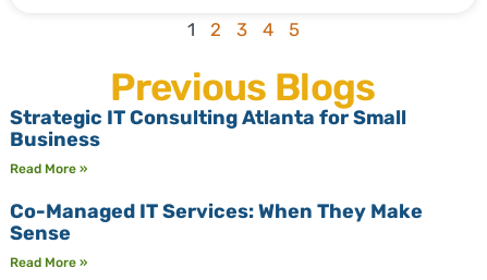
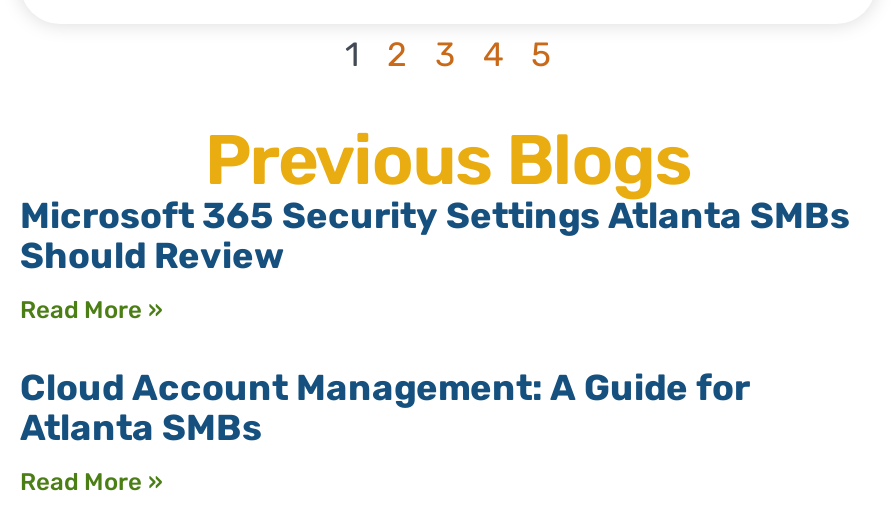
[10,105,406,151] Strategic IT Consulting Atlanta for Small | Business -> [20,193,850,277] Microsoft 365 Security Settings Atlanta SMBs | Should Review
[10,199,423,245] Co-Managed IT Services: When They Make | Sense -> [20,365,750,449] Cloud Account Management: A Guide for | Atlanta SMBs

